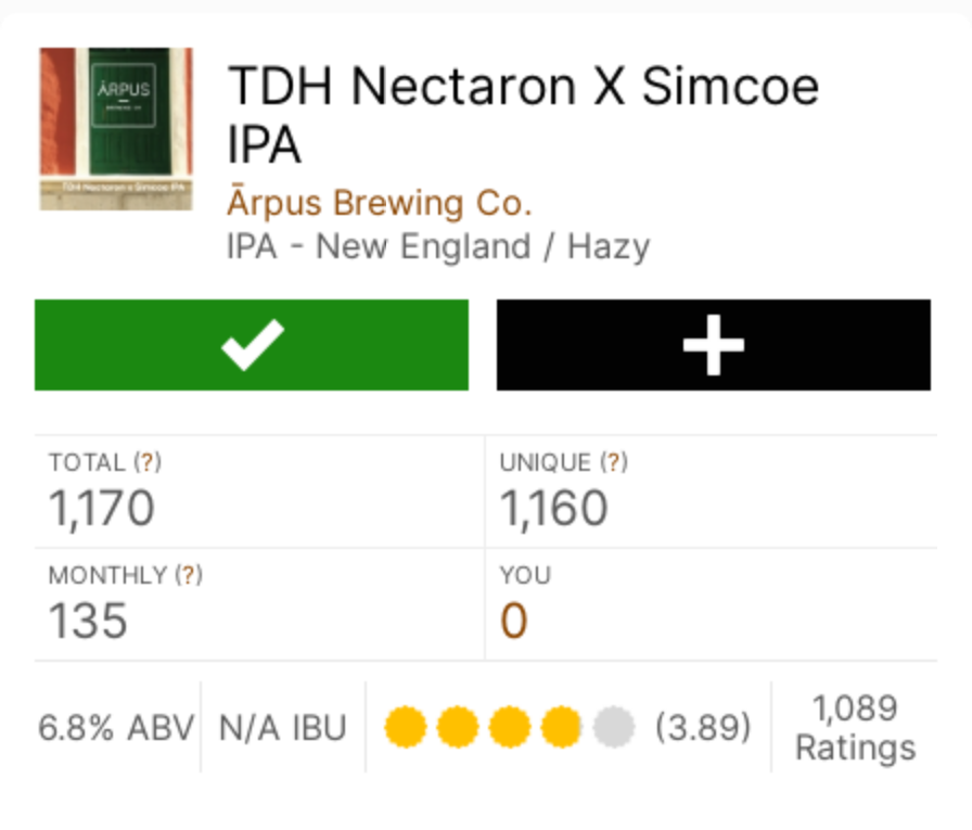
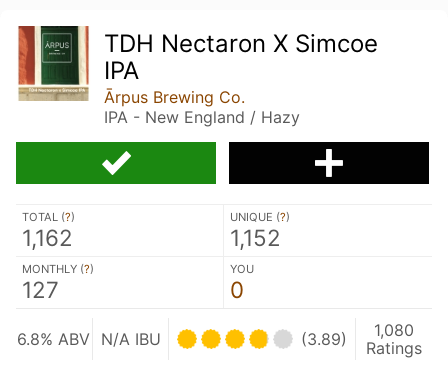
[48,477,156,536] 1,170 -> [22,224,73,251] 1,162
[499,477,610,536] 1,160 -> [230,224,281,251] 1,152
[48,590,130,649] 135 -> [22,276,59,303] 127
[654,686,916,768] (3.89) Ratings 1,089 -> [301,320,422,358] (3.89) Ratings 1,080

